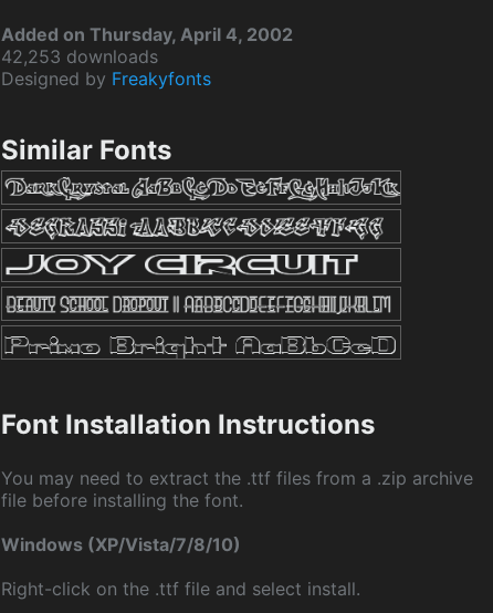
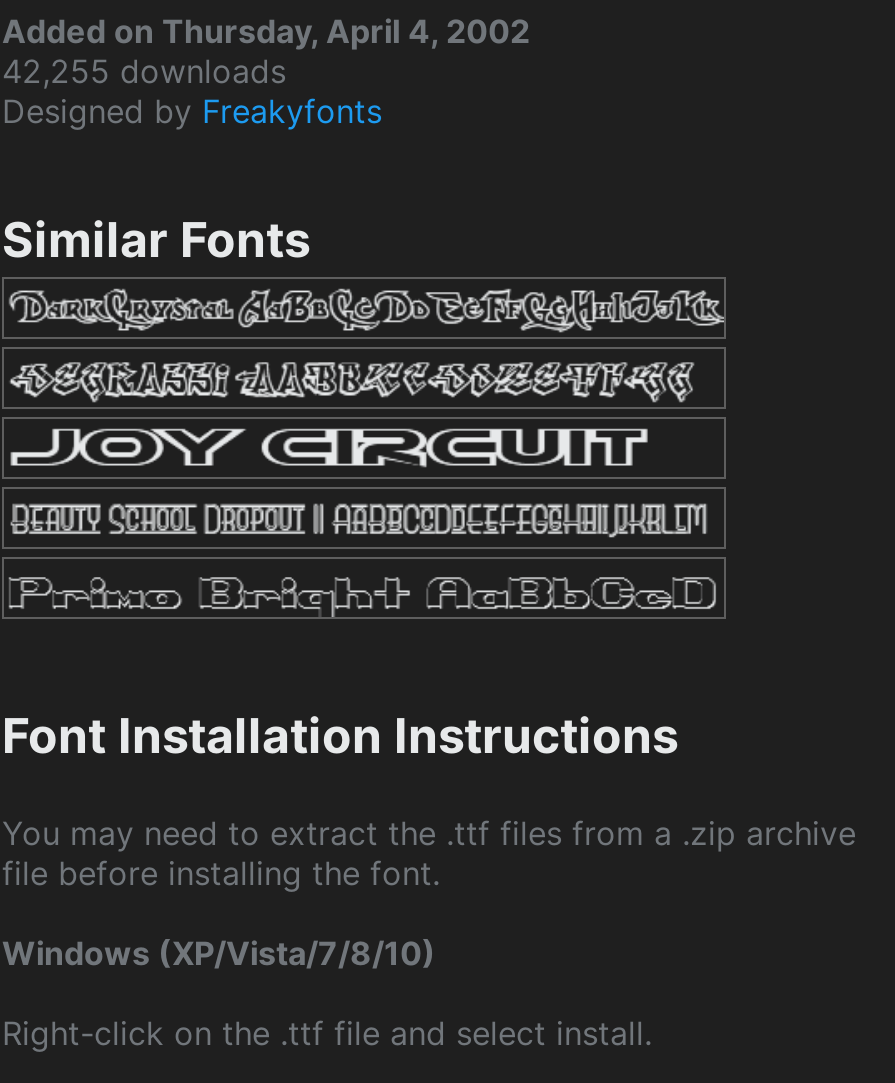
[1,45,158,67] 42,253 downloads -> [2,50,286,90] 42,255 downloads

